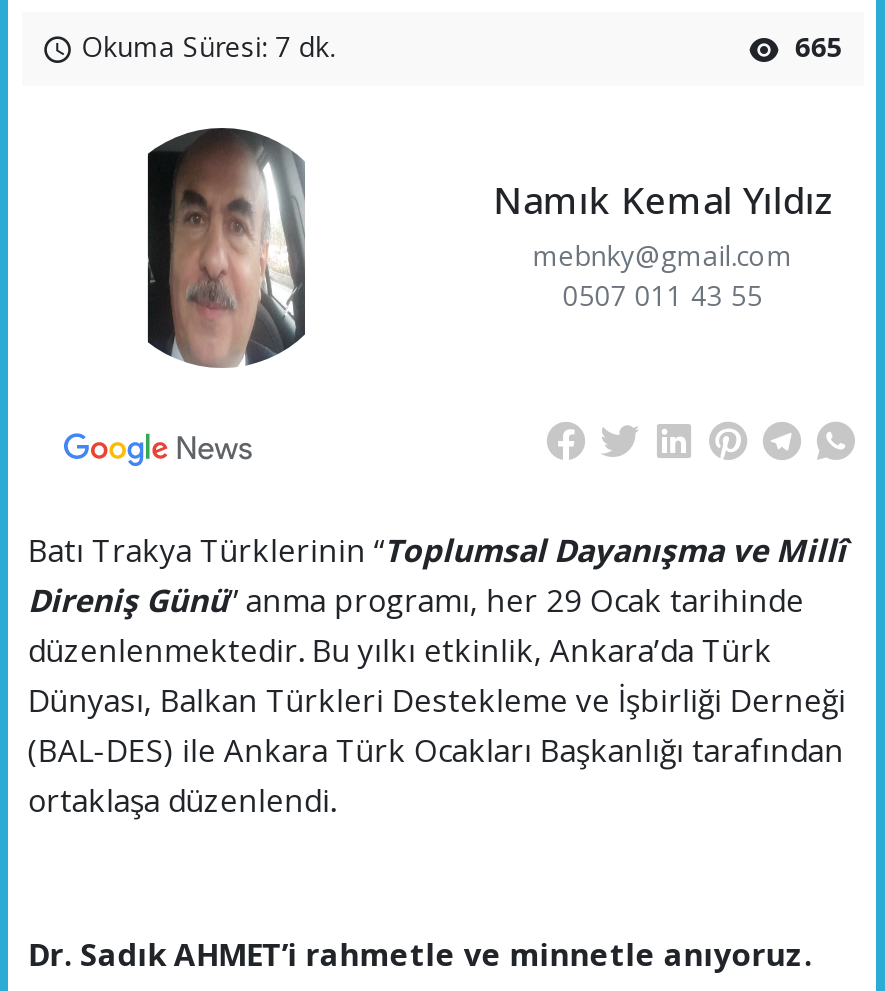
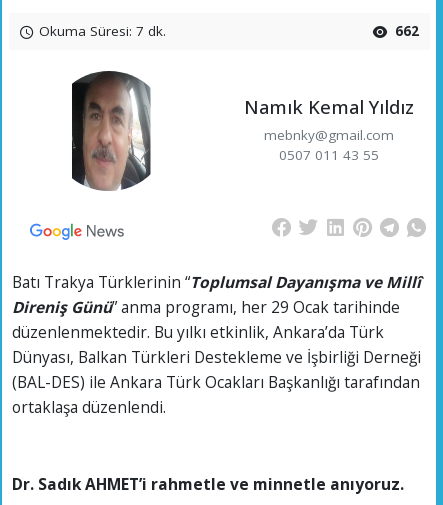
[795,28,843,64] 665 -> [395,21,419,39] 662

